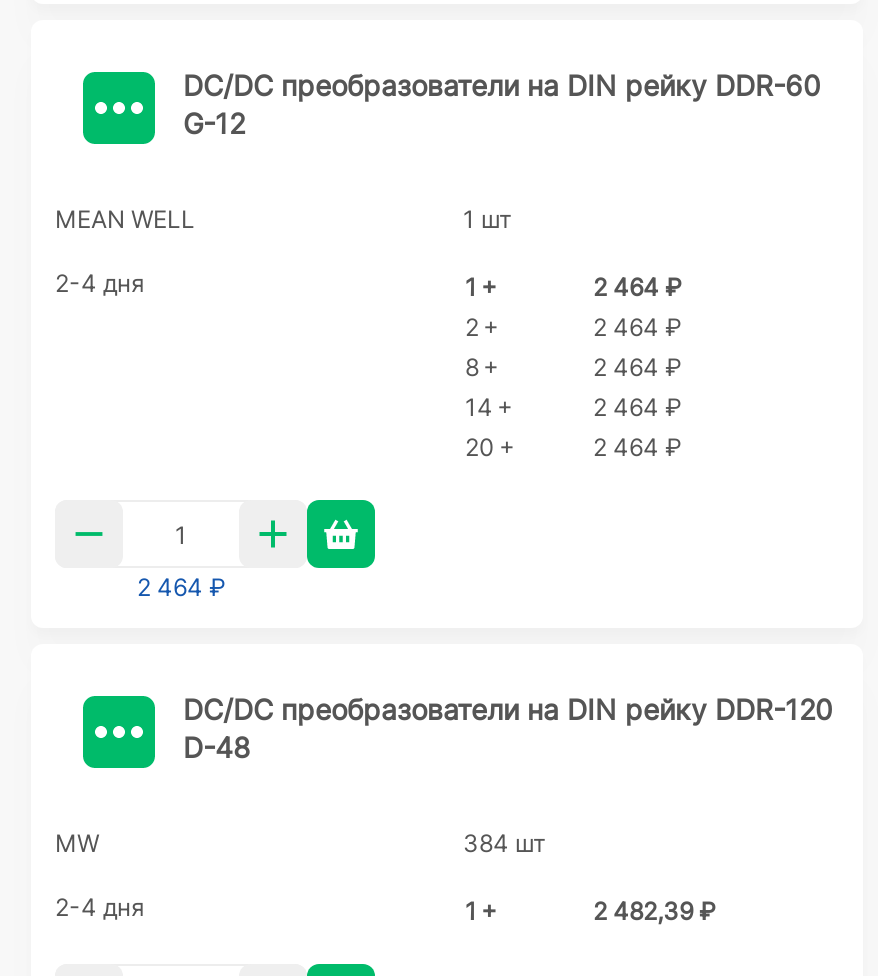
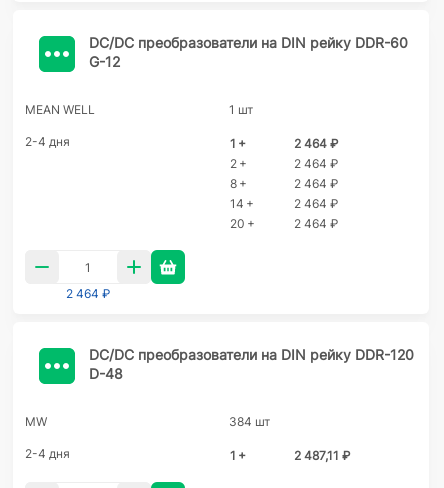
[593,896,715,926] 2 482,39 ₽ -> [294,448,350,463] 2 487,11 ₽

